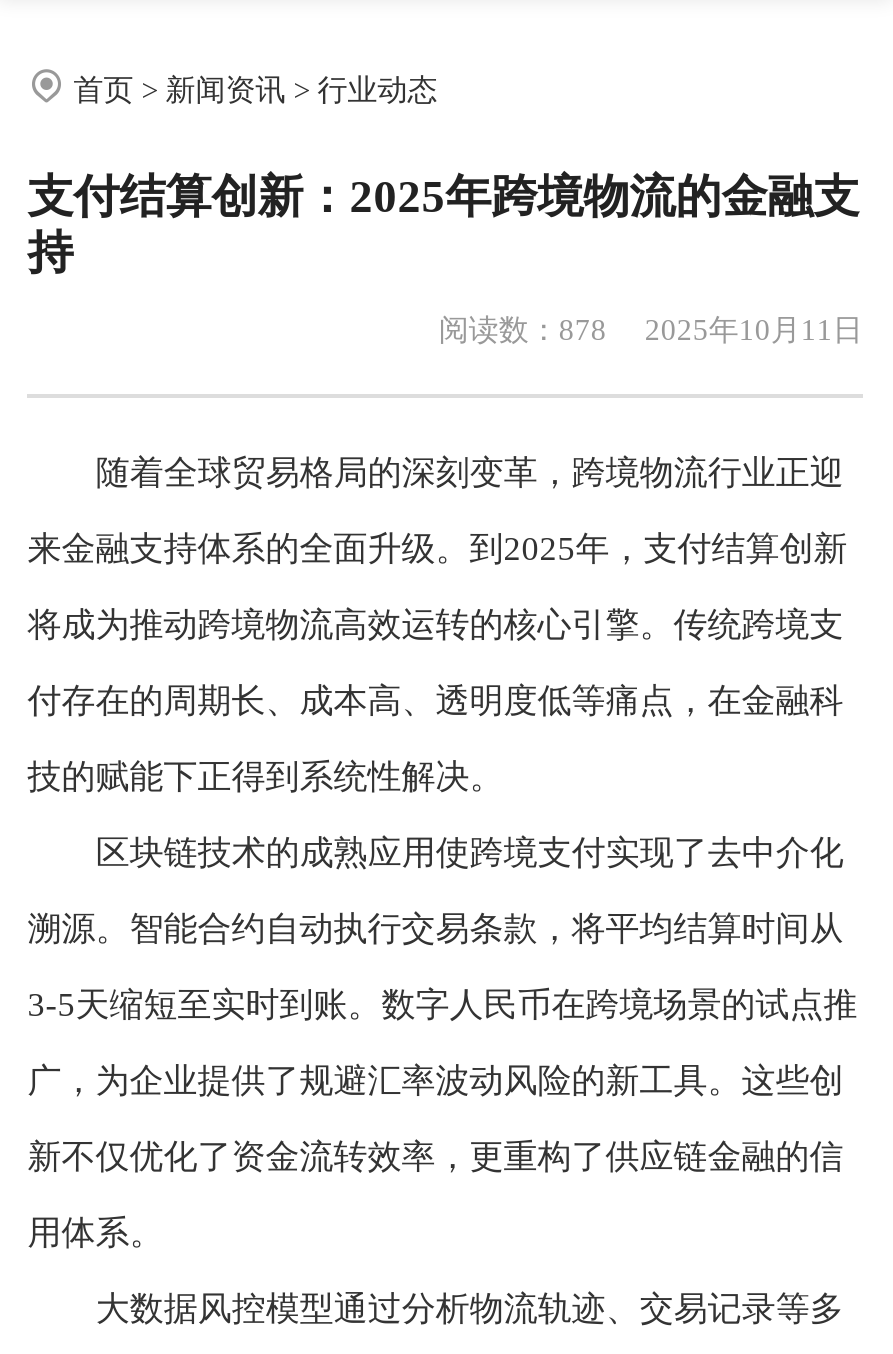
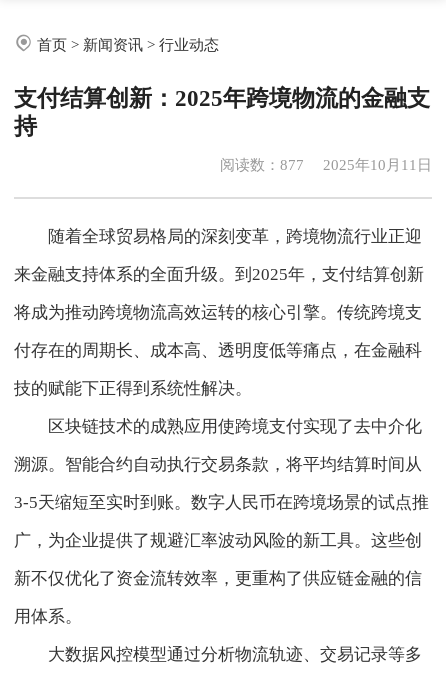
[439,311,863,345] 阅读数：878 2025年10月11日 -> [220,155,432,172] 阅读数：877 2025年10月11日

